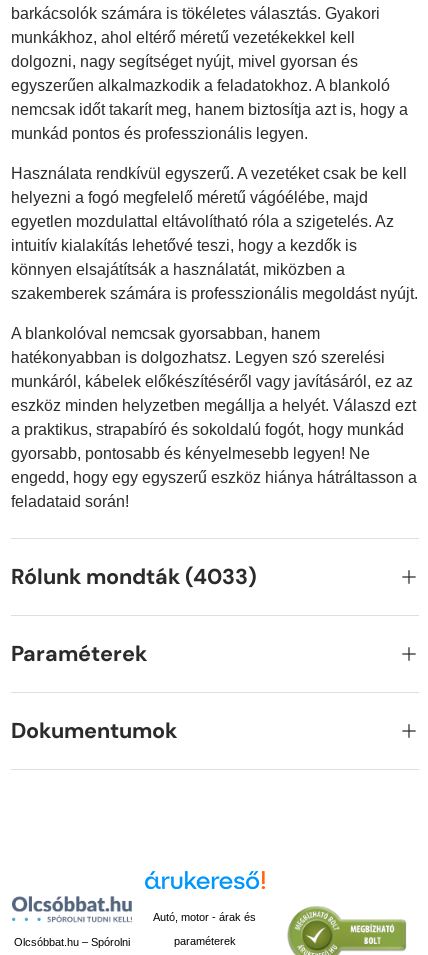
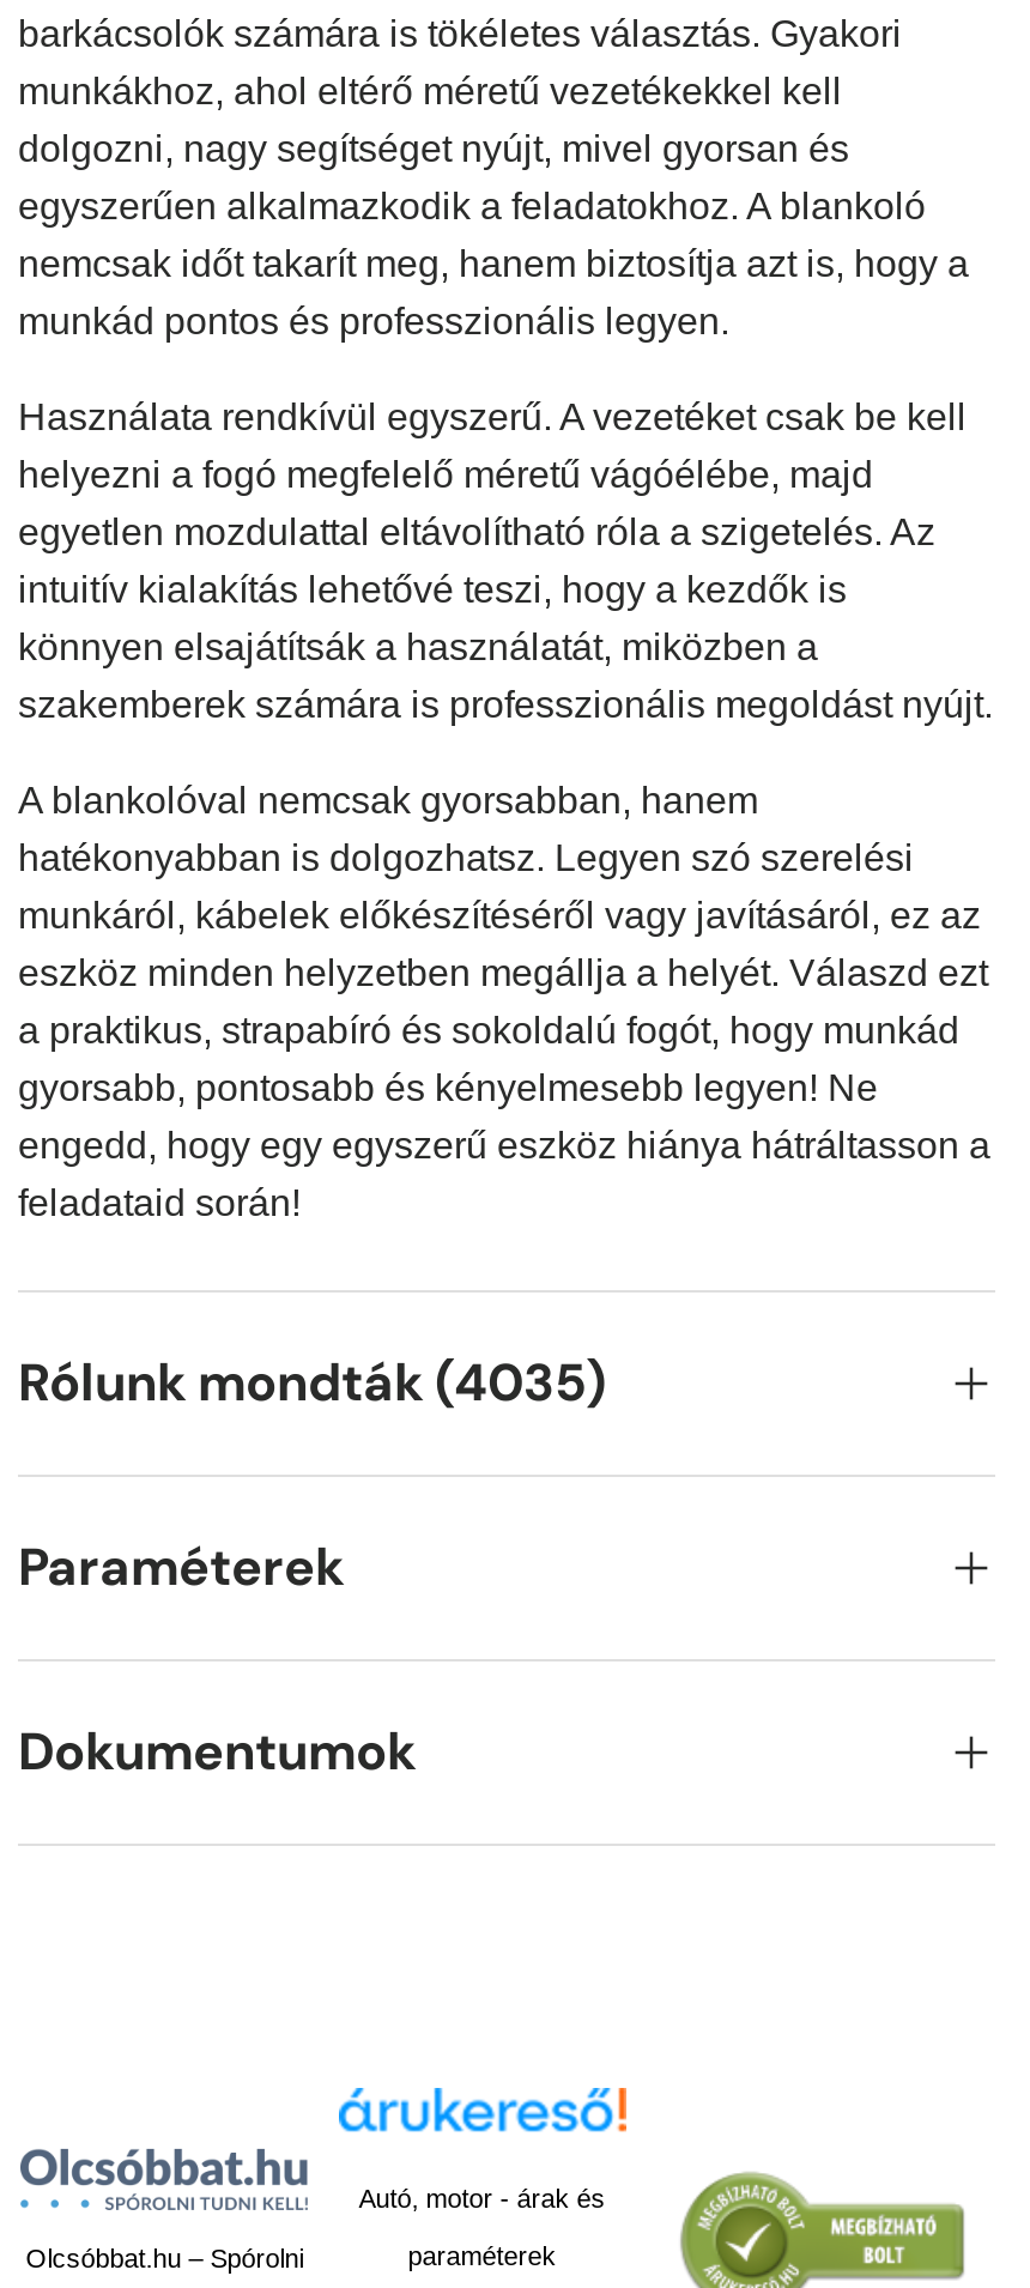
[11,563,257,591] Rólunk mondták (4033) -> [18,1350,607,1417] Rólunk mondták (4035)

